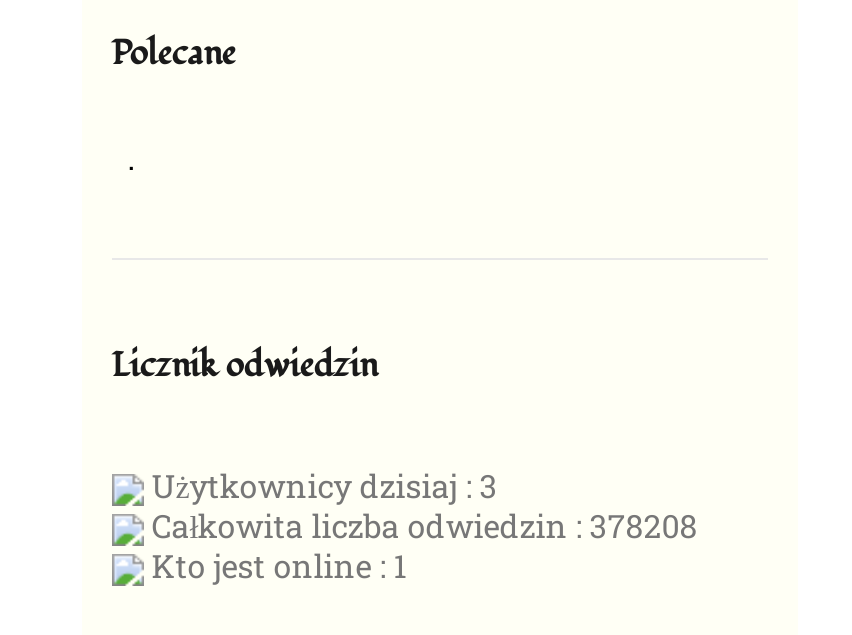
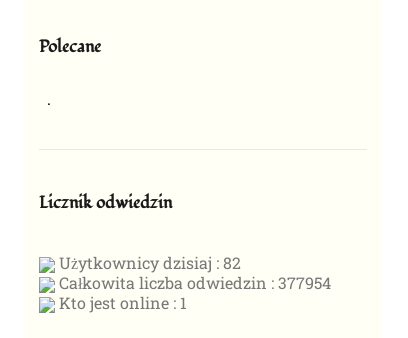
[144,464,498,506] Użytkownicy dzisiaj : 3 -> [55,252,241,273] Użytkownicy dzisiaj : 82
[144,504,698,546] Całkowita liczba odwiedzin : 378208 -> [55,272,331,293] Całkowita liczba odwiedzin : 377954

